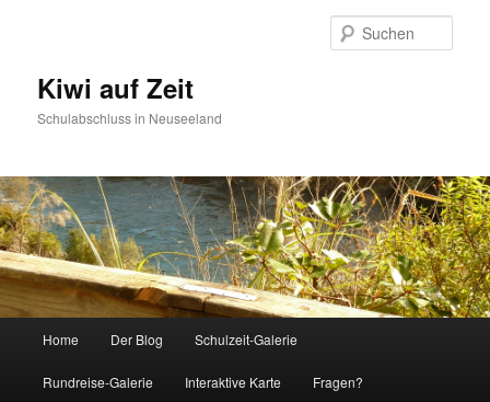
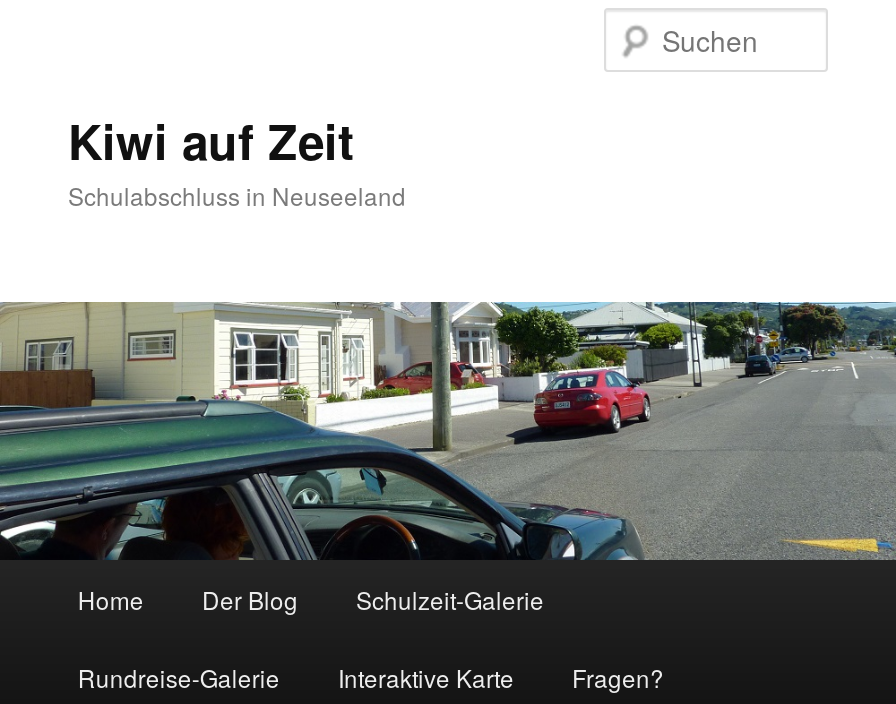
[3,175,487,319] [image] -> [6,300,890,560] [image]

